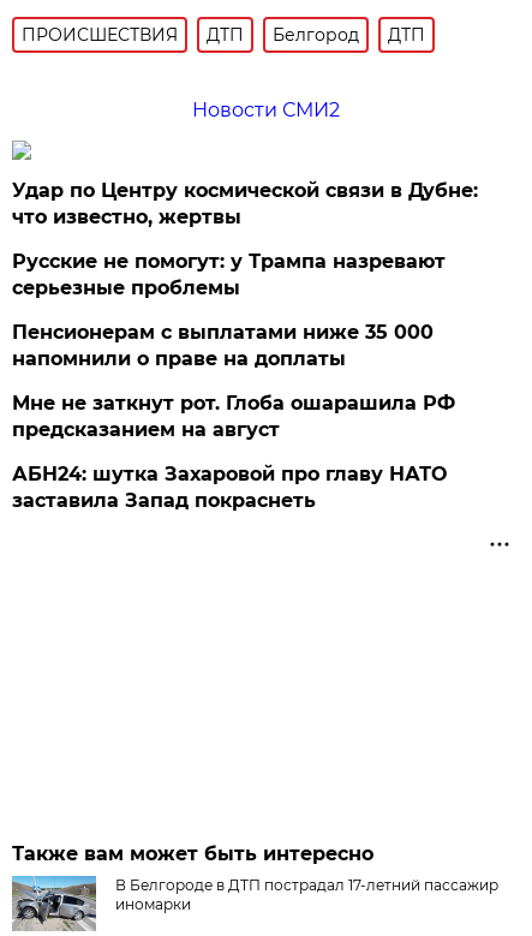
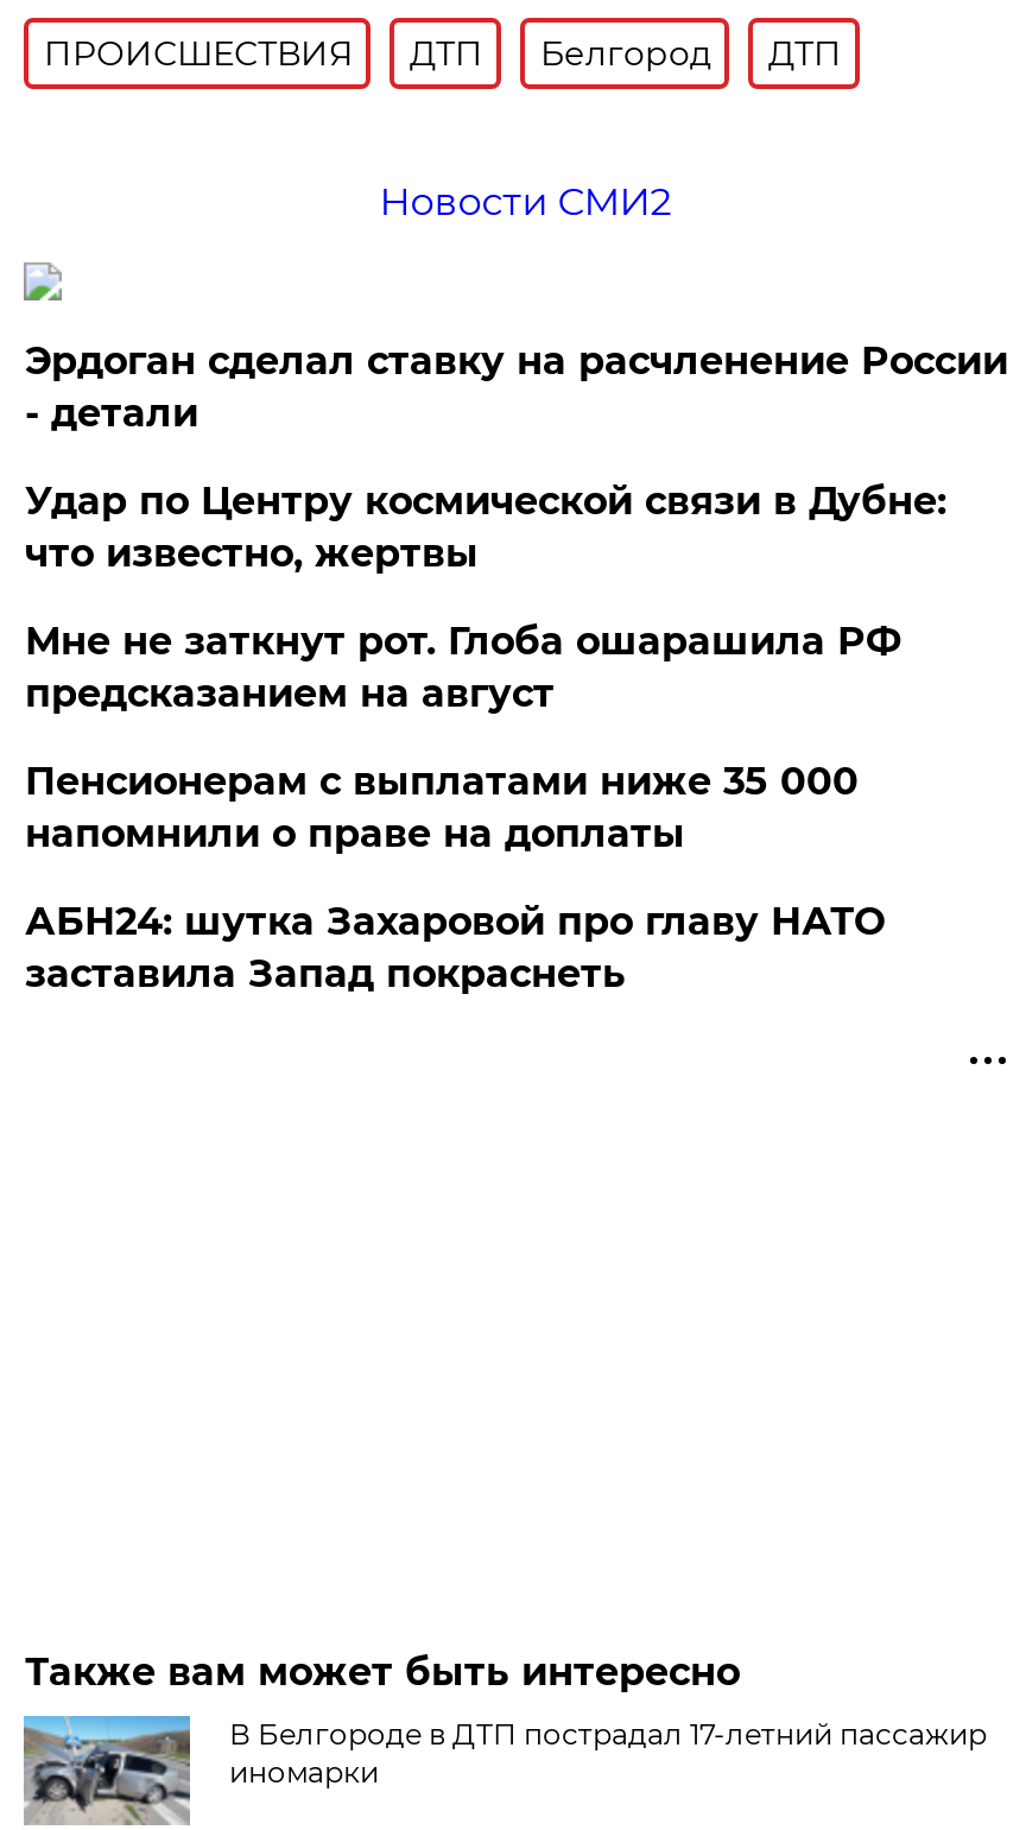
none -> [25,338,1008,436] Эрдоган сделал ставку на расчленение России | - детали
moved [12,179,478,228] -> [25,479,946,576]: Удар по Центру космической связи в Дубне: | что известно, жертвы
[12,250,446,299] Русские не помогут: у Трампа назревают | серьезные проблемы -> none
moved [12,321,434,370] -> [25,759,858,856]: Пенсионерам с выплатами ниже 35 000 | напомнили о праве на доплаты
moved [12,392,456,441] -> [25,619,901,716]: Мне не заткнут рот. Глоба ошарашила РФ | предсказанием на август

